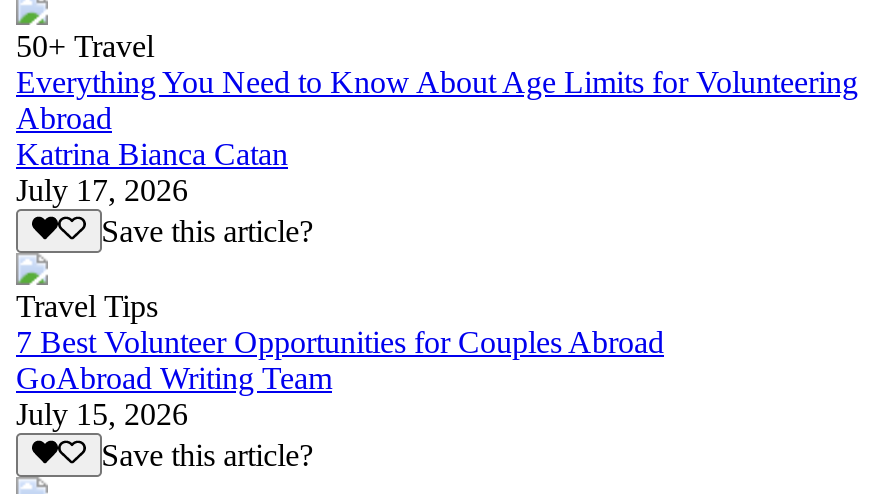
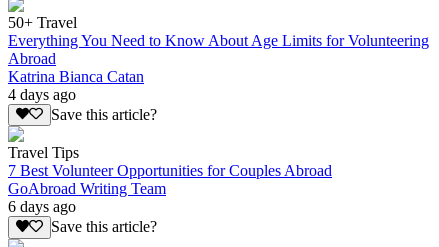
[16,172,188,206] July 17, 2026 -> [8,86,76,103] 4 days ago
[16,397,188,431] July 15, 2026 -> [8,198,76,215] 6 days ago

